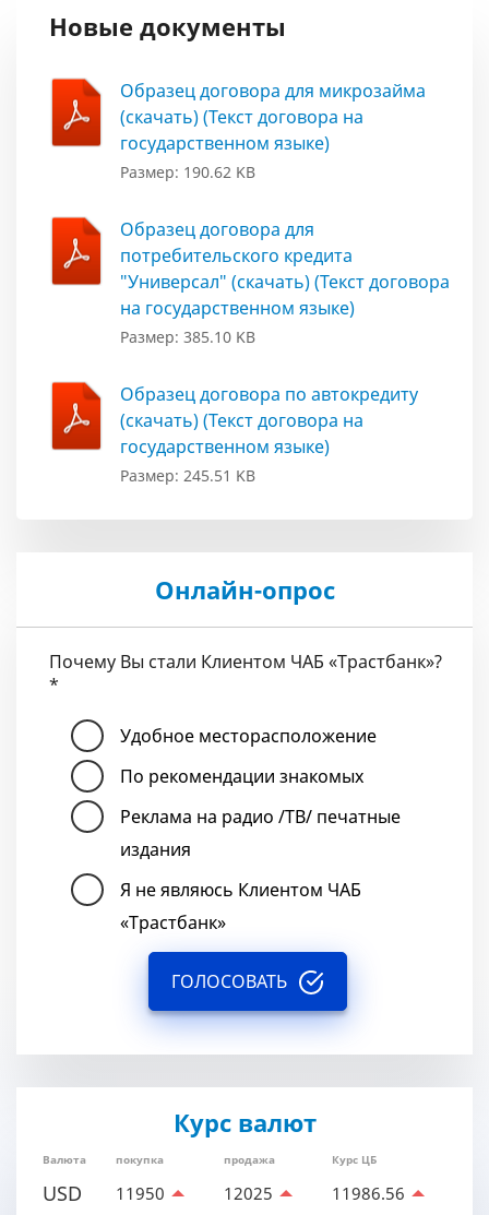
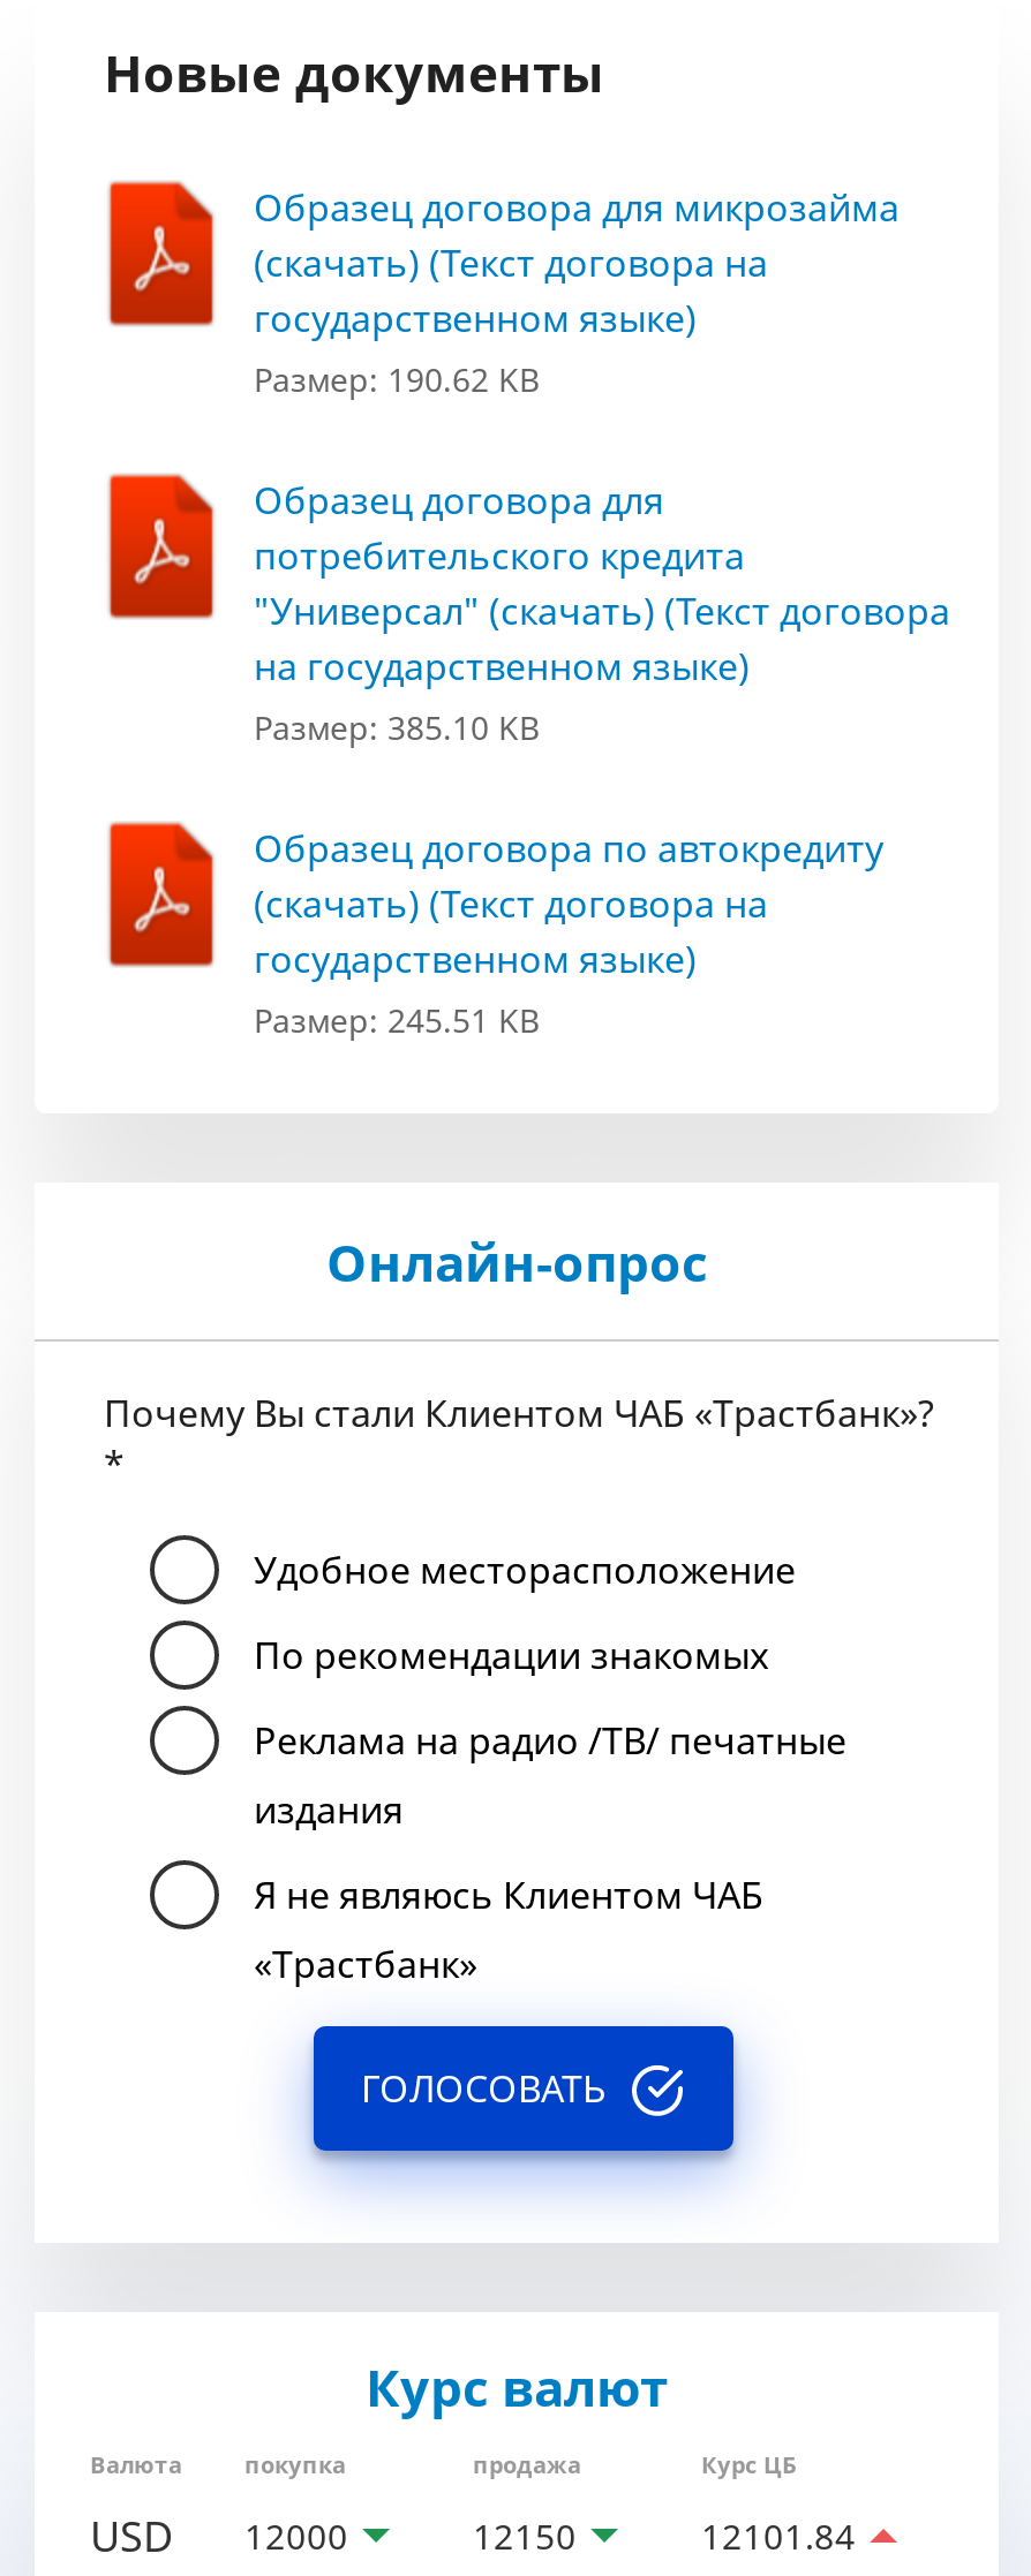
[43,1180,165,1206] USD 11950 -> [90,2508,348,2563] USD 12000
[224,1182,273,1204] 12025 -> [473,2513,577,2559] 12150
[332,1182,405,1204] 11986.56 -> [701,2513,856,2559] 12101.84

